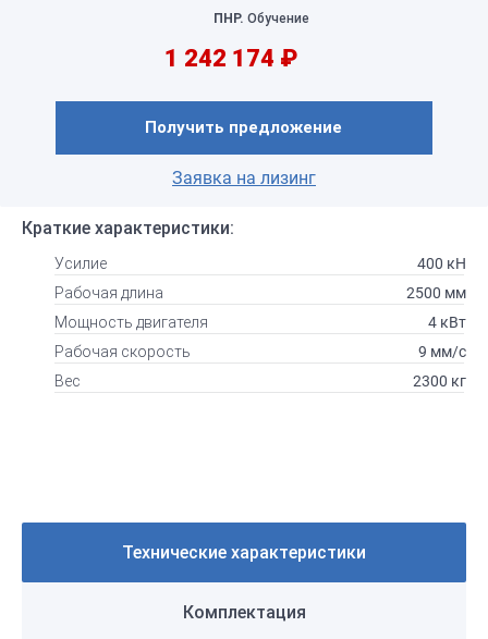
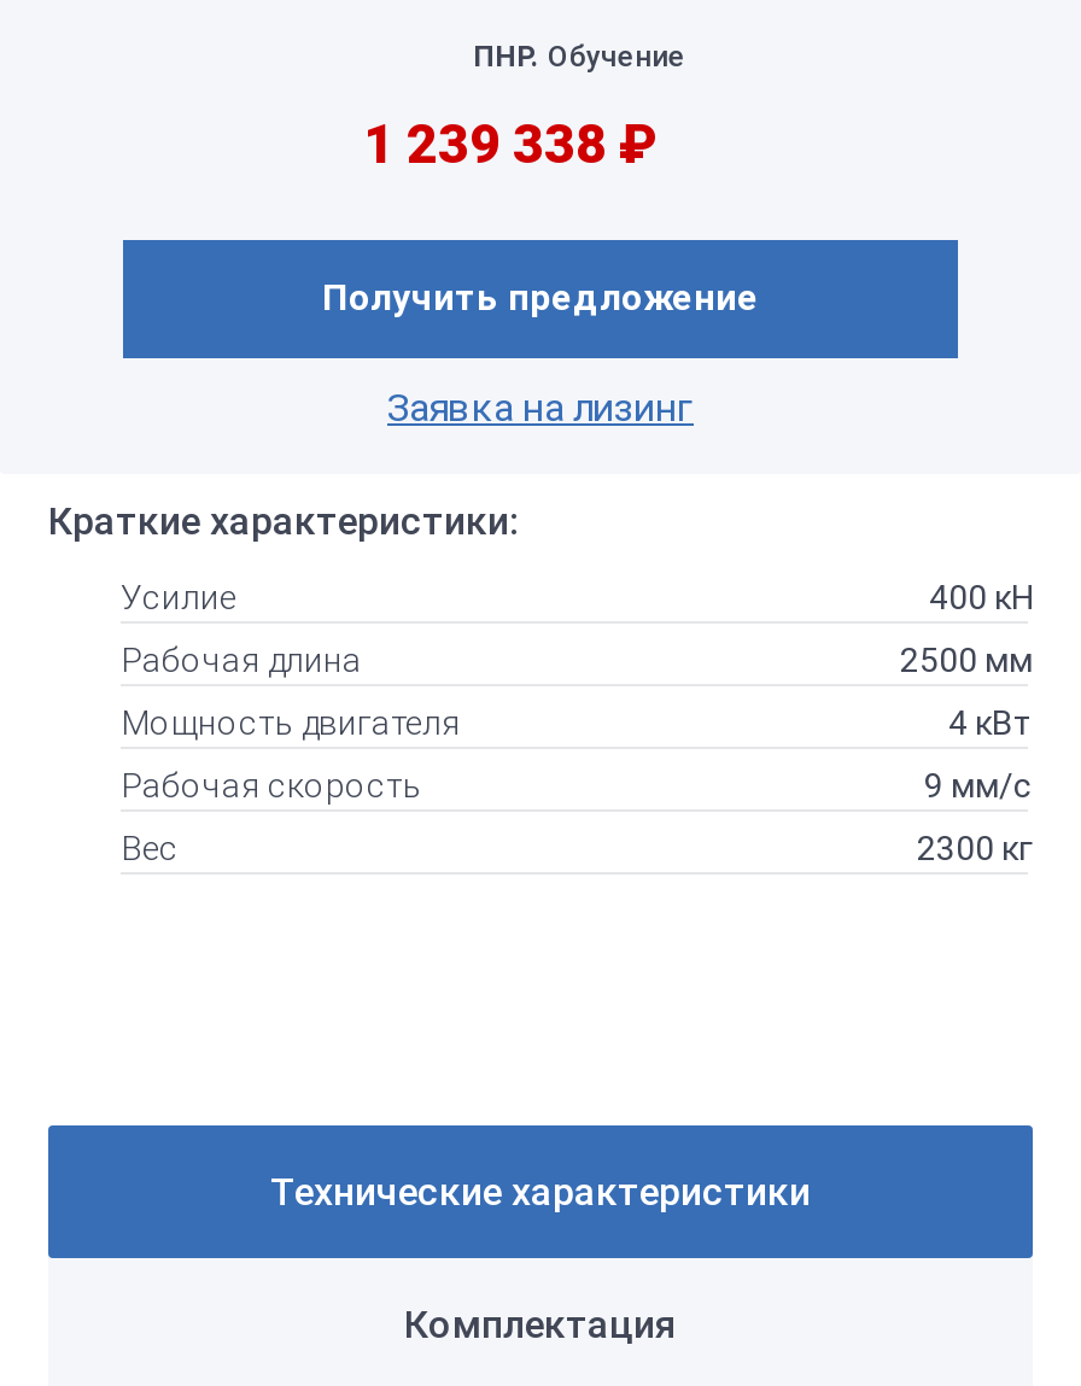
[164,45,297,72] 1 242 174 ₽ -> [363,115,658,175] 1 239 338 ₽

